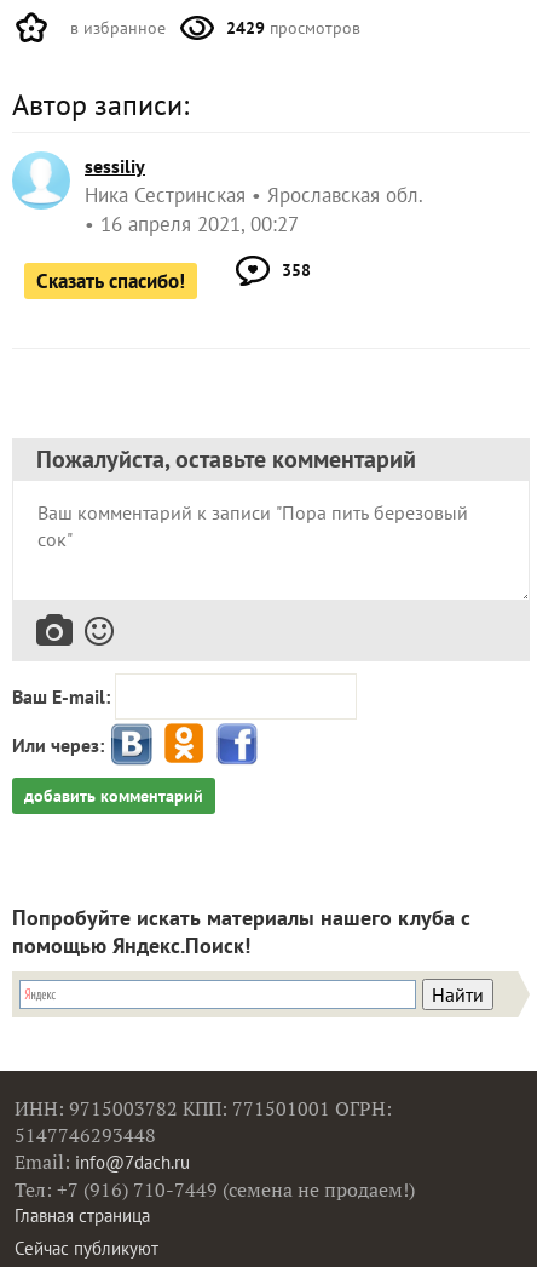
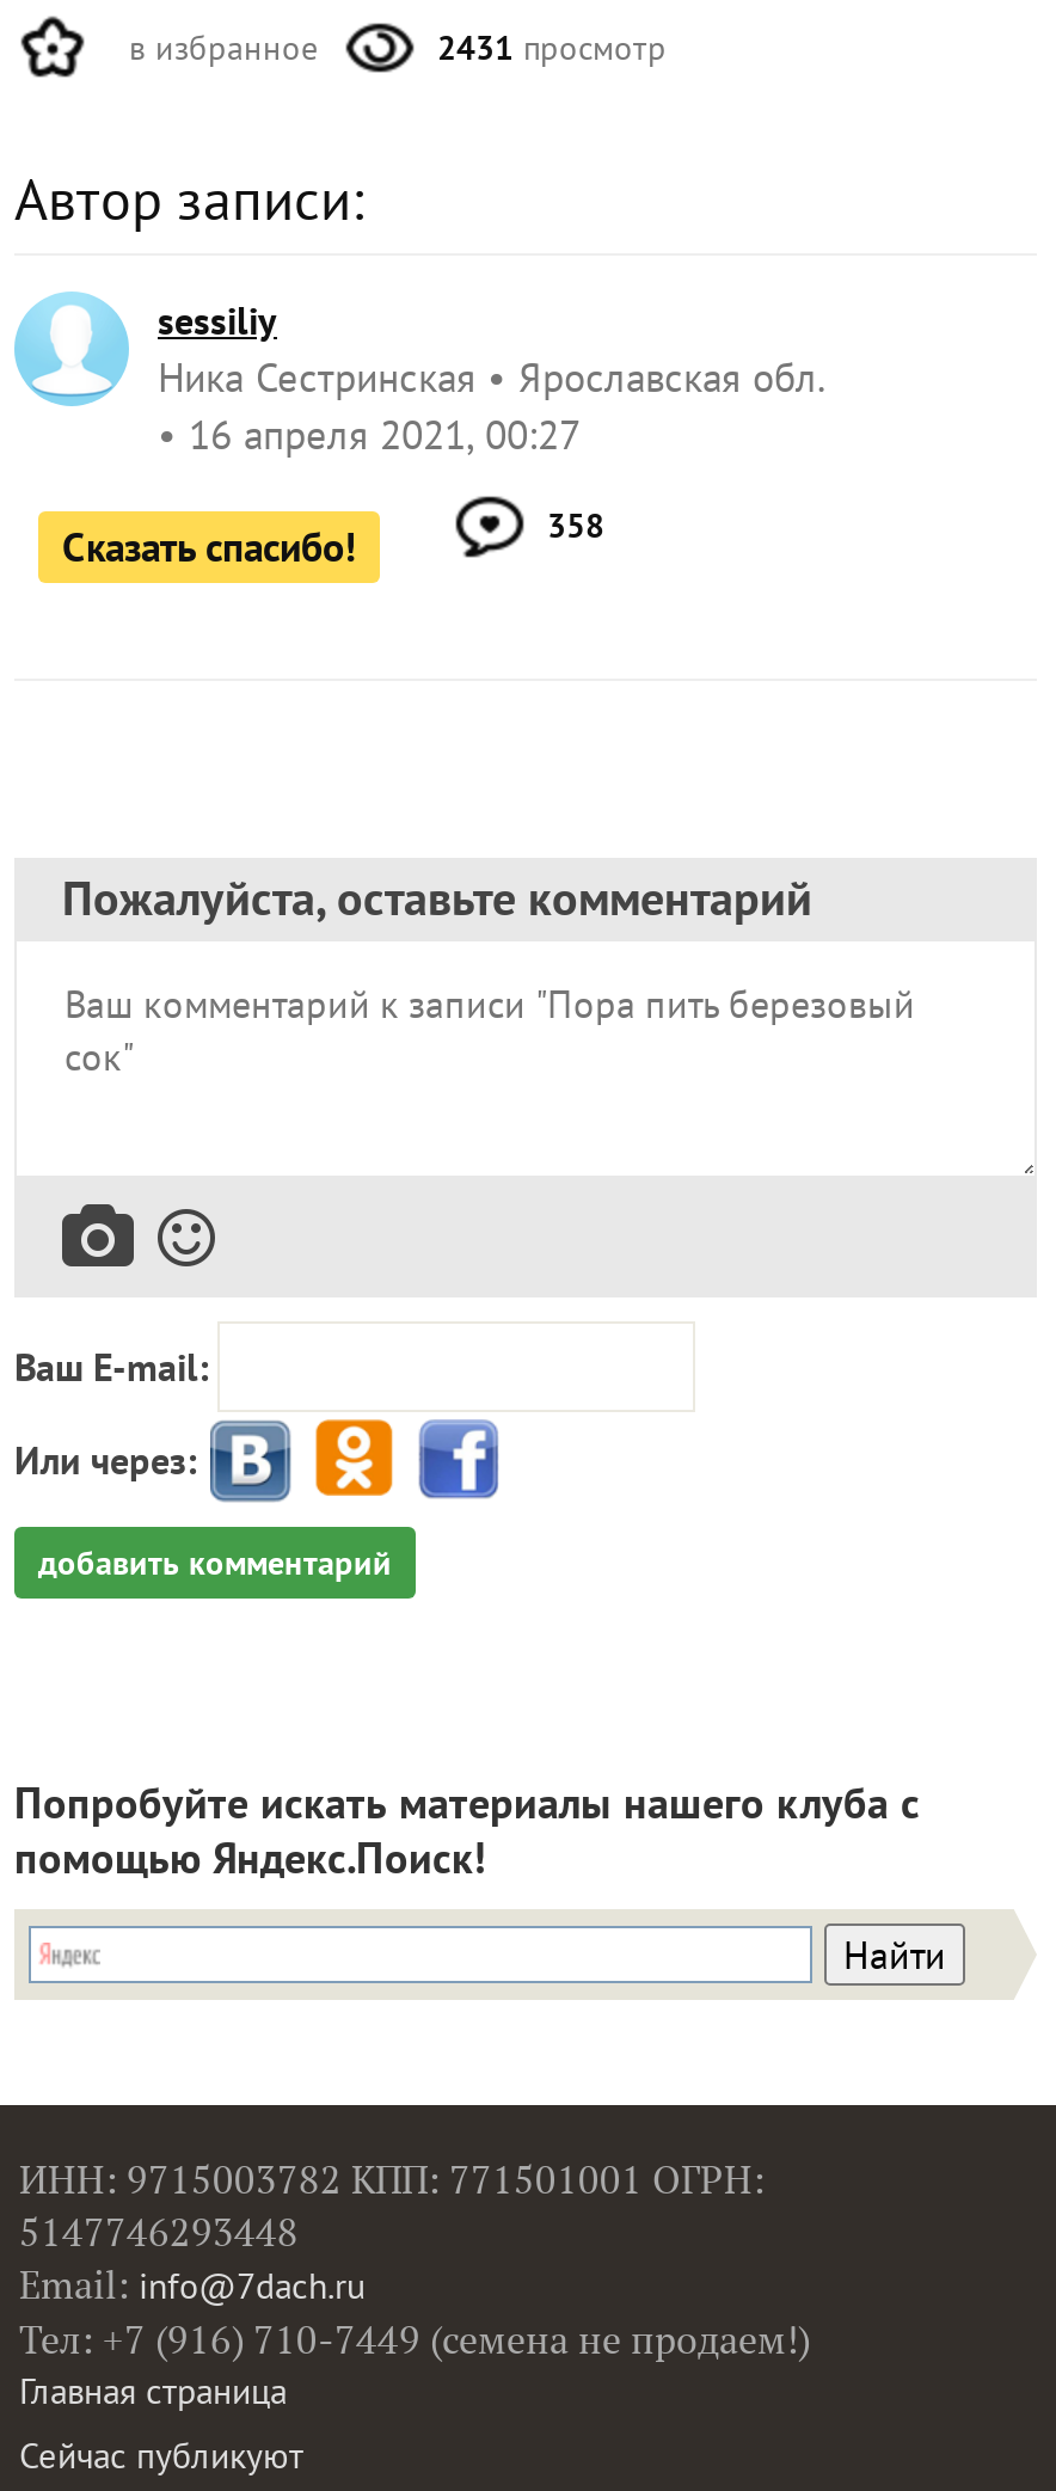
[226,17,360,39] 2429 просмотров -> [437,26,667,69] 2431 просмотр

